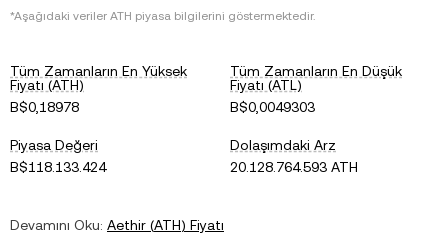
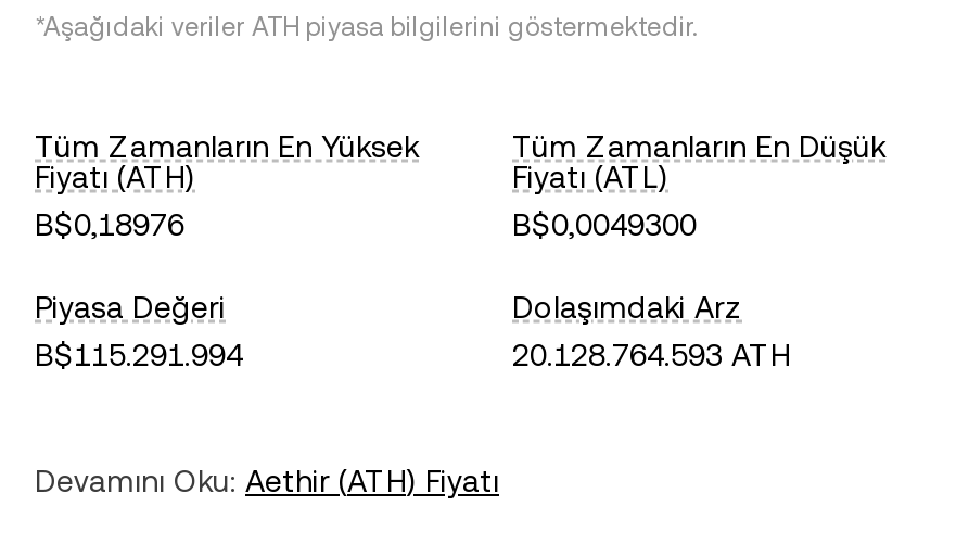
[10,99,79,115] B$0,18978 -> [35,207,184,242] B$0,18976
[230,99,315,115] B$0,0049303 -> [512,207,697,242] B$0,0049300
[10,159,106,175] B$118.133.424 -> [35,338,243,372] B$115.291.994

